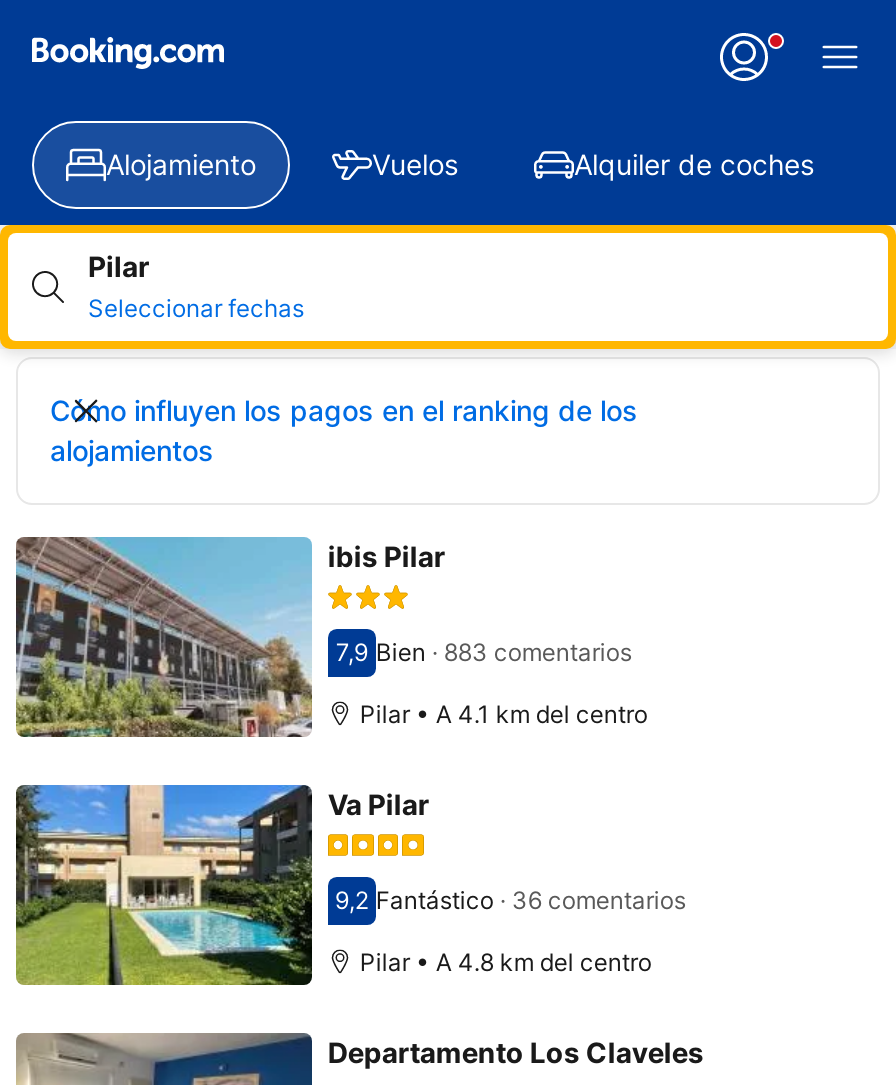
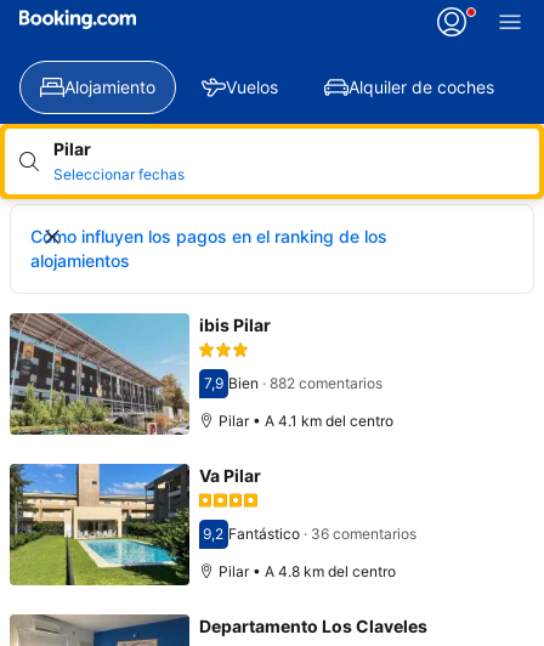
[336,637,632,667] 7,9 Bien · 883 comentarios -> [204,374,382,392] 7,9 Bien · 882 comentarios

